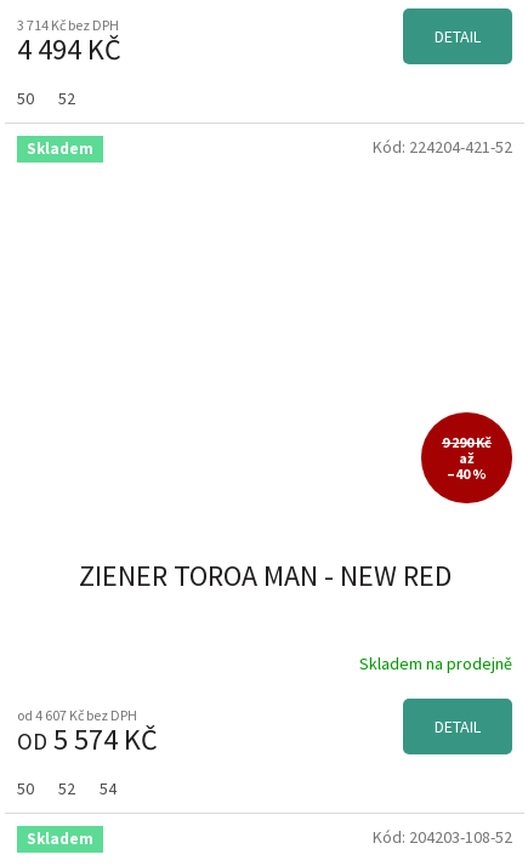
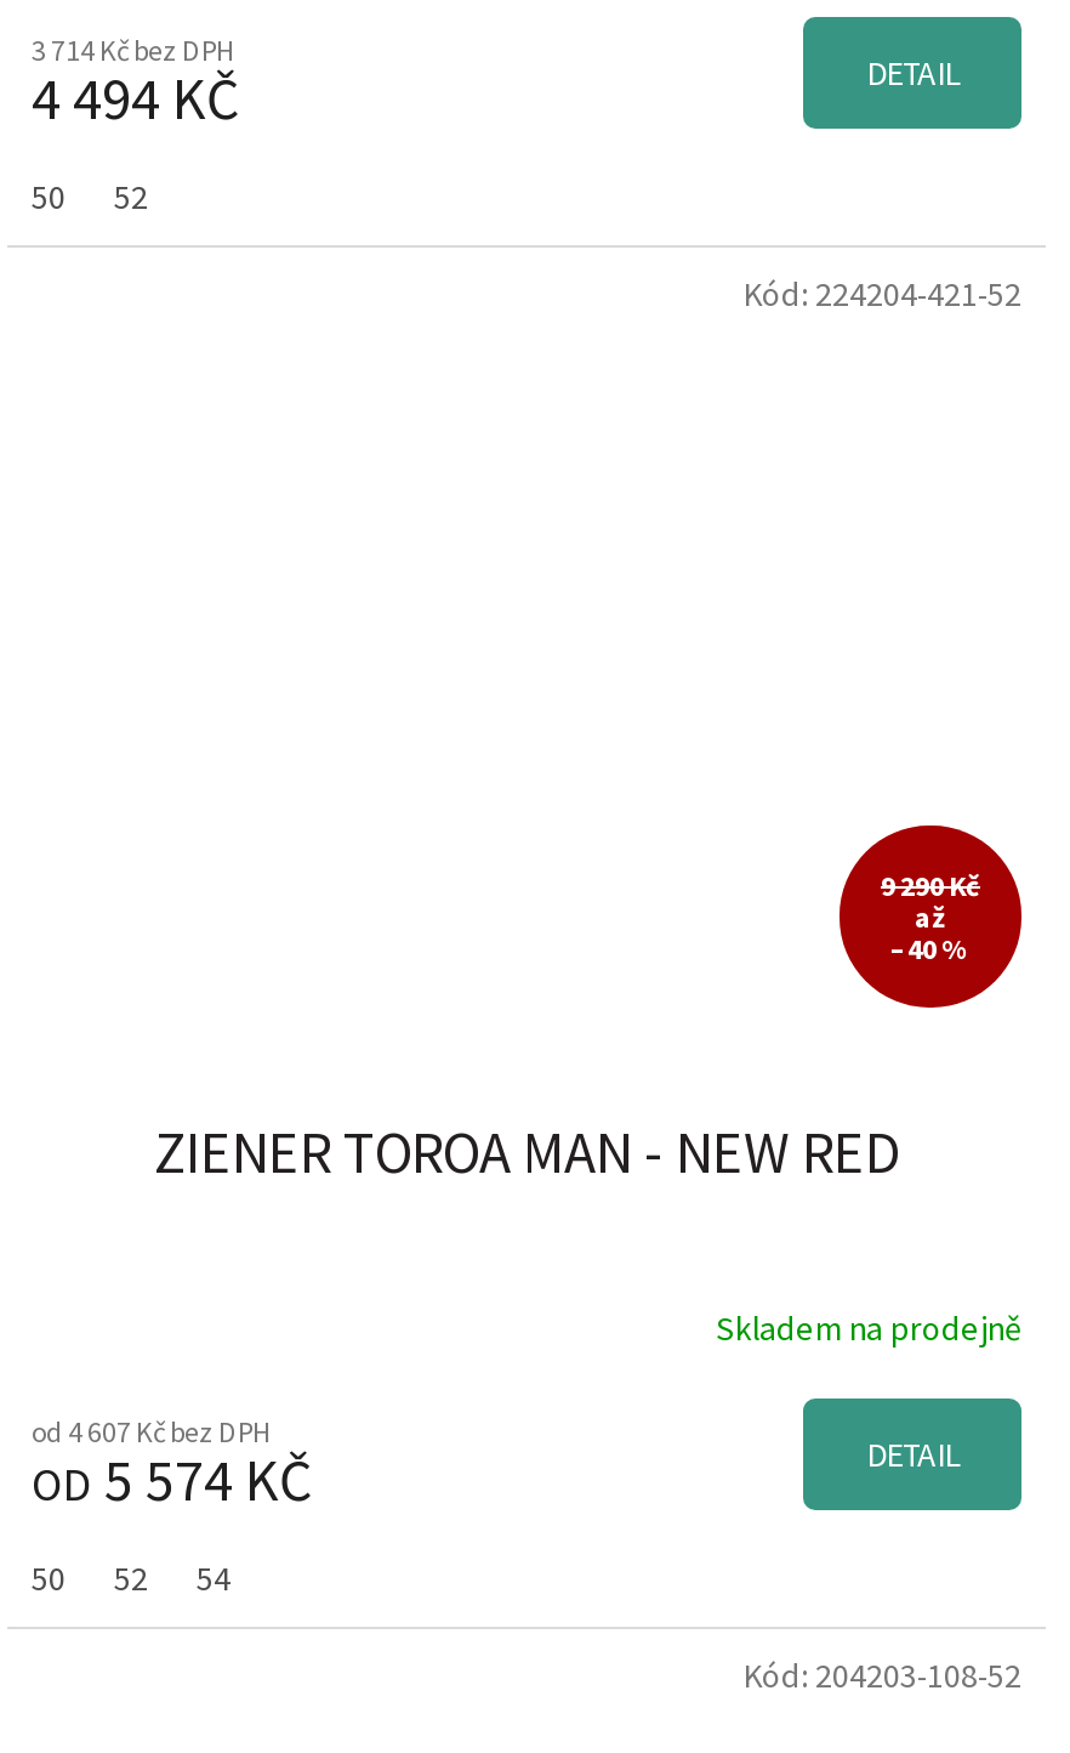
[27,138,93,158] Skladem -> none
[27,829,93,849] Skladem -> none

